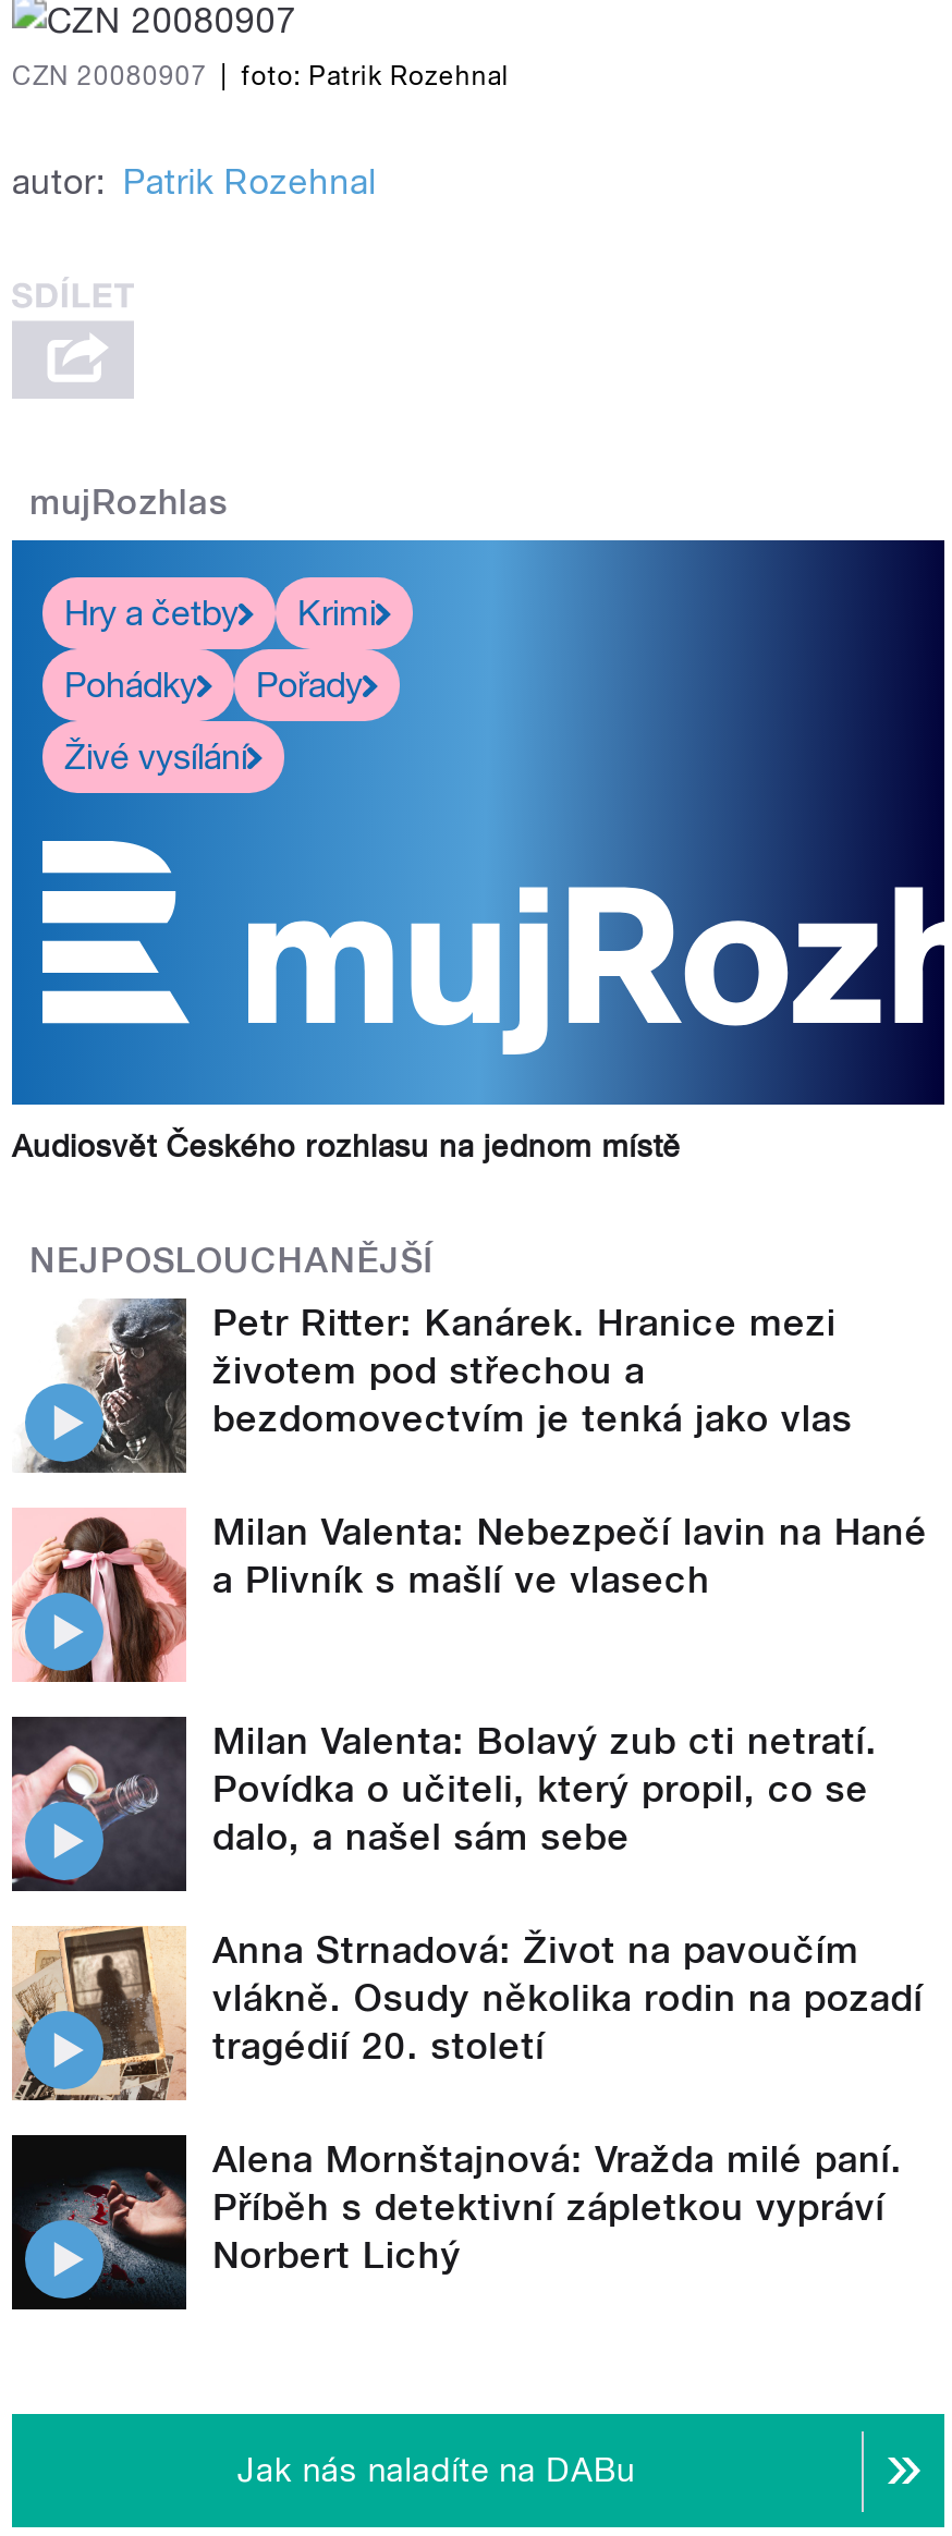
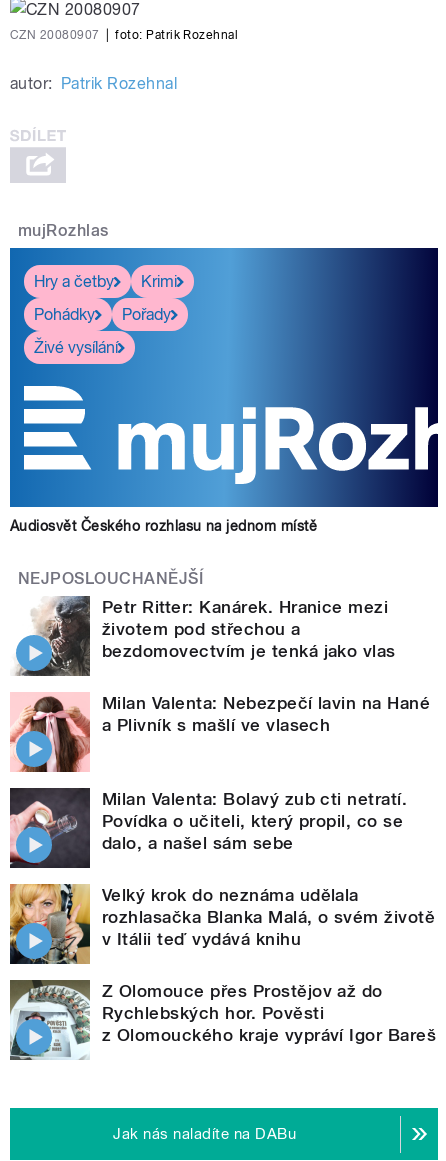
[12,1926,923,2102] [image] | Anna Strnadová: Život na pavoučím | vlákně. Osudy několika rodin na pozadí | tragédií 20. století -> [9,883,435,965] [image] | Velký krok do neznáma udělala | rozhlasačka Blanka Malá, o svém životě | v Itálii teď vydává knihu
[10,2137,903,2312] [image] | Alena Mornštajnová: Vražda milé paní. | Příběh s detektivní zápletkou vypráví | Norbert Lichý -> [9,980,436,1060] [image] | Z Olomouce přes Prostějov až do | Rychlebských hor. Pověsti | z Olomouckého kraje vypráví Igor Bareš

